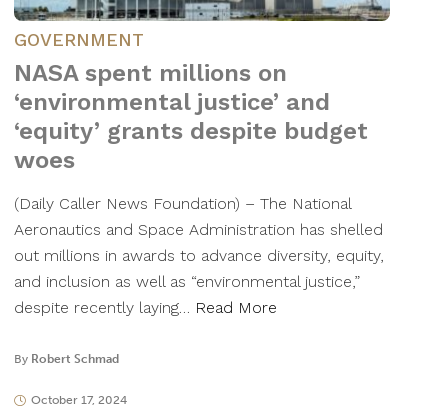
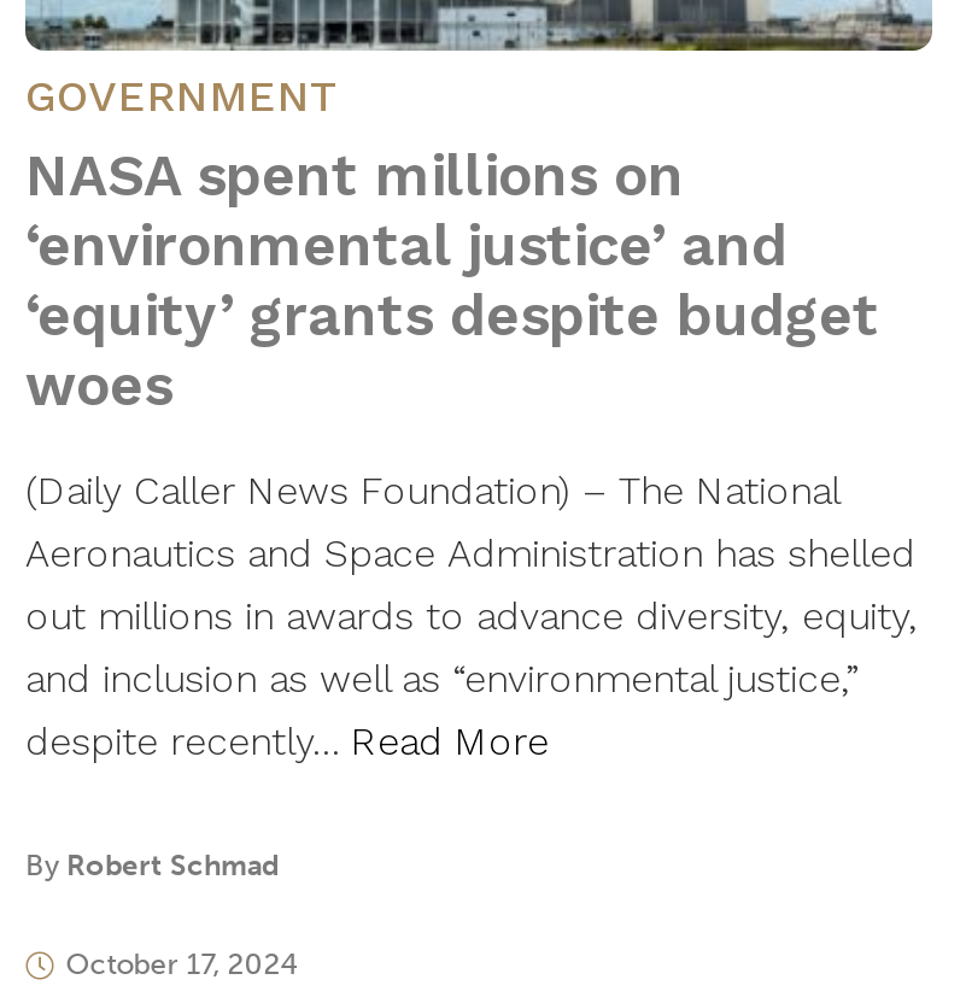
[14,298,277,317] despite recently laying… Read More -> [25,719,549,765] despite recently… Read More

